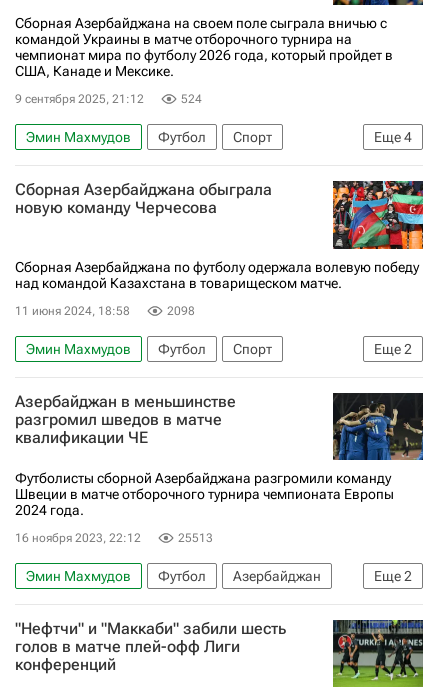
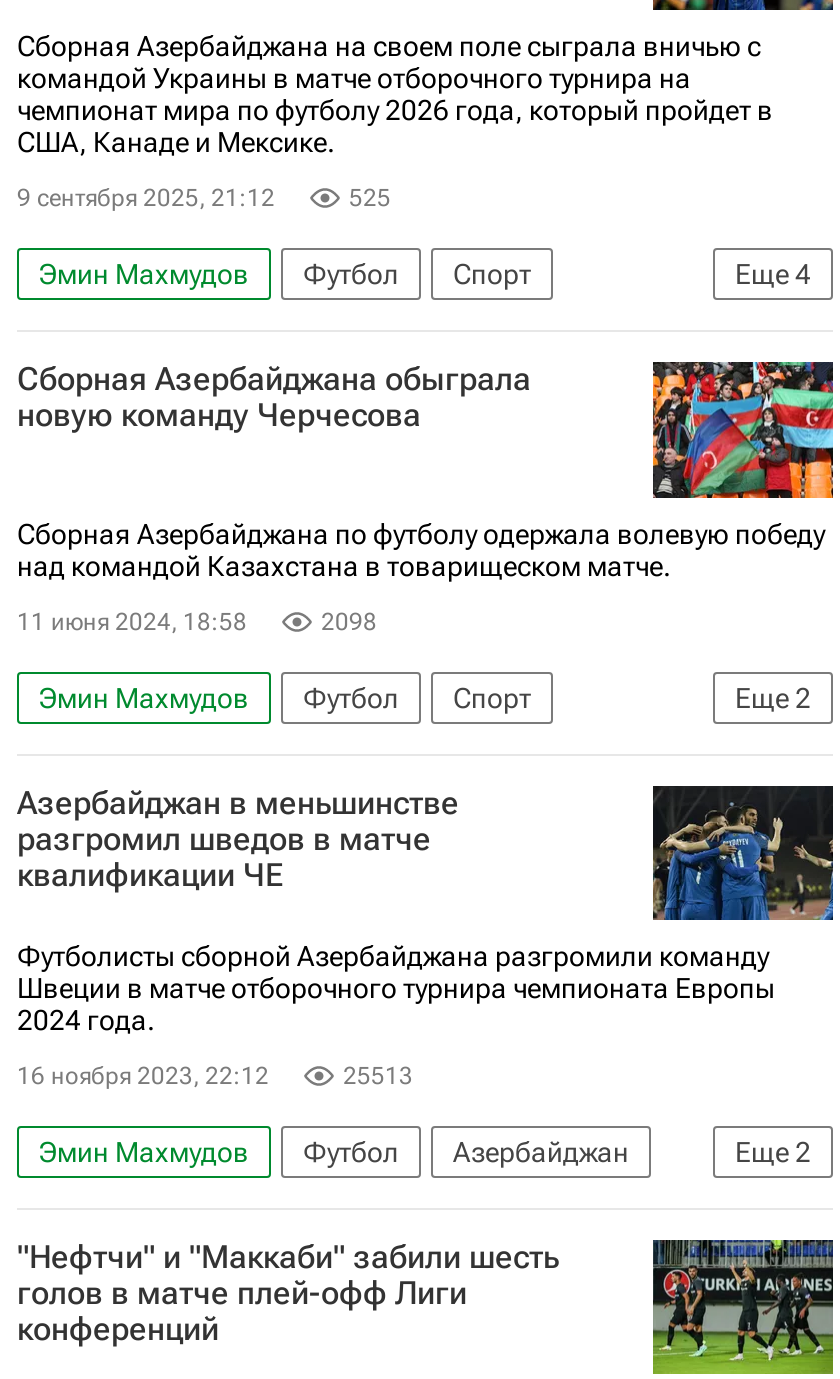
[181,92,202,106] 524 -> [349,184,391,212] 525

